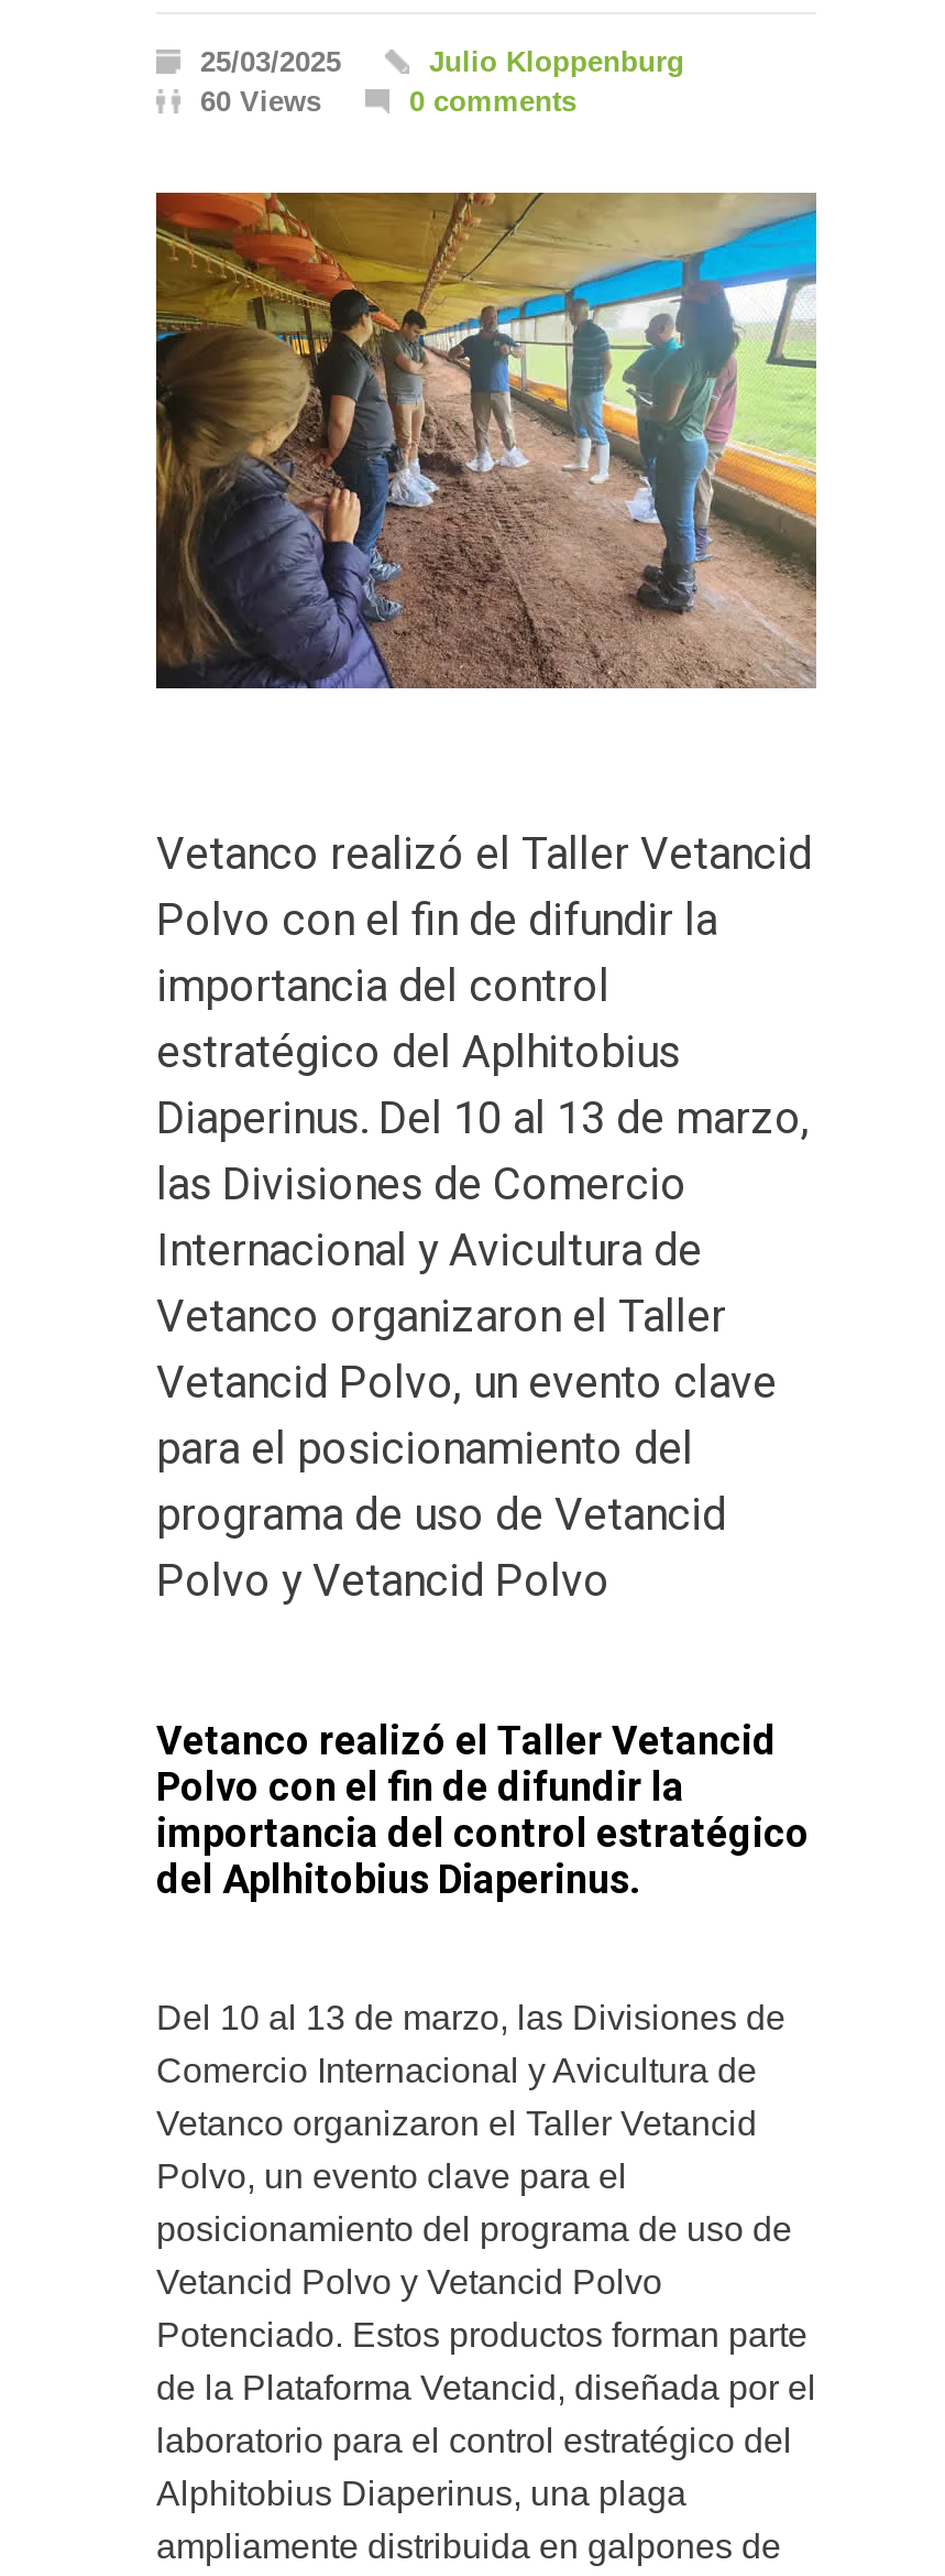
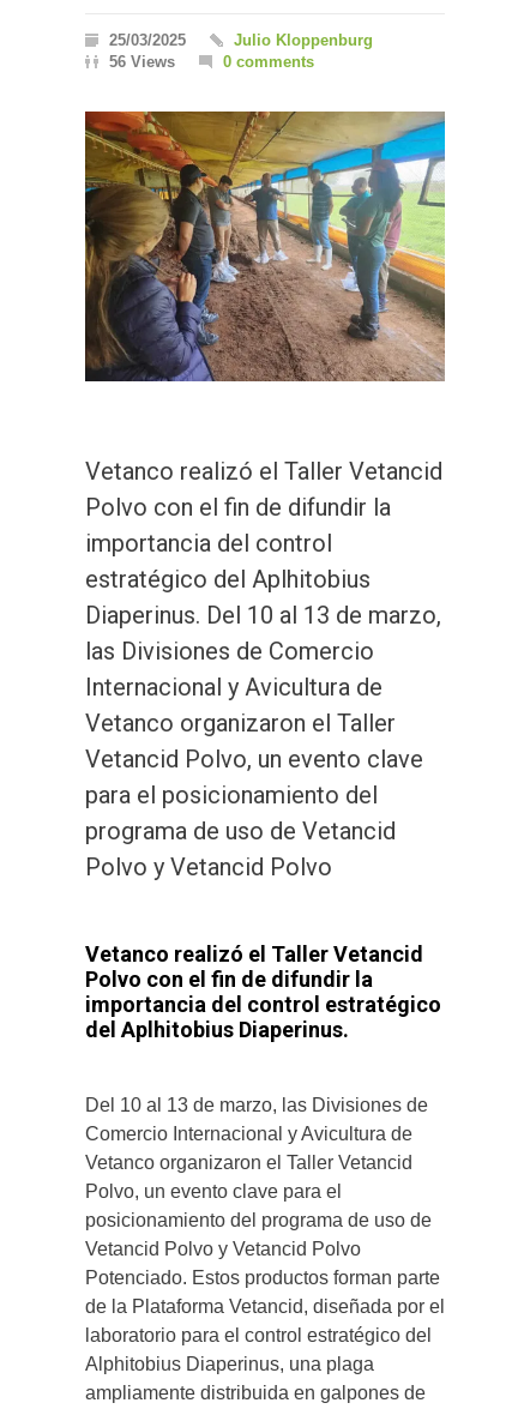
[200,85,321,118] 60 Views -> [109,53,175,71] 56 Views

